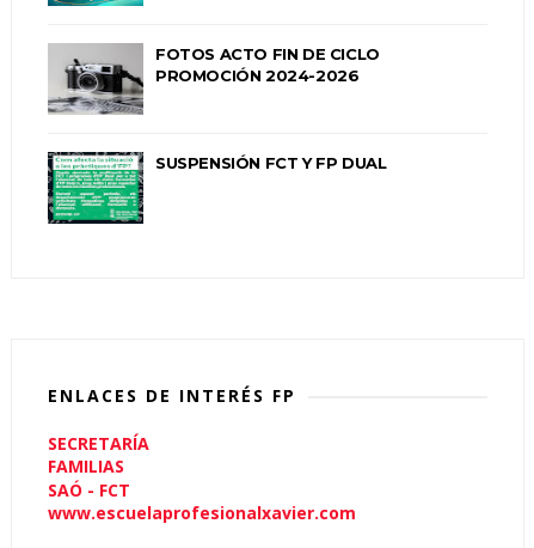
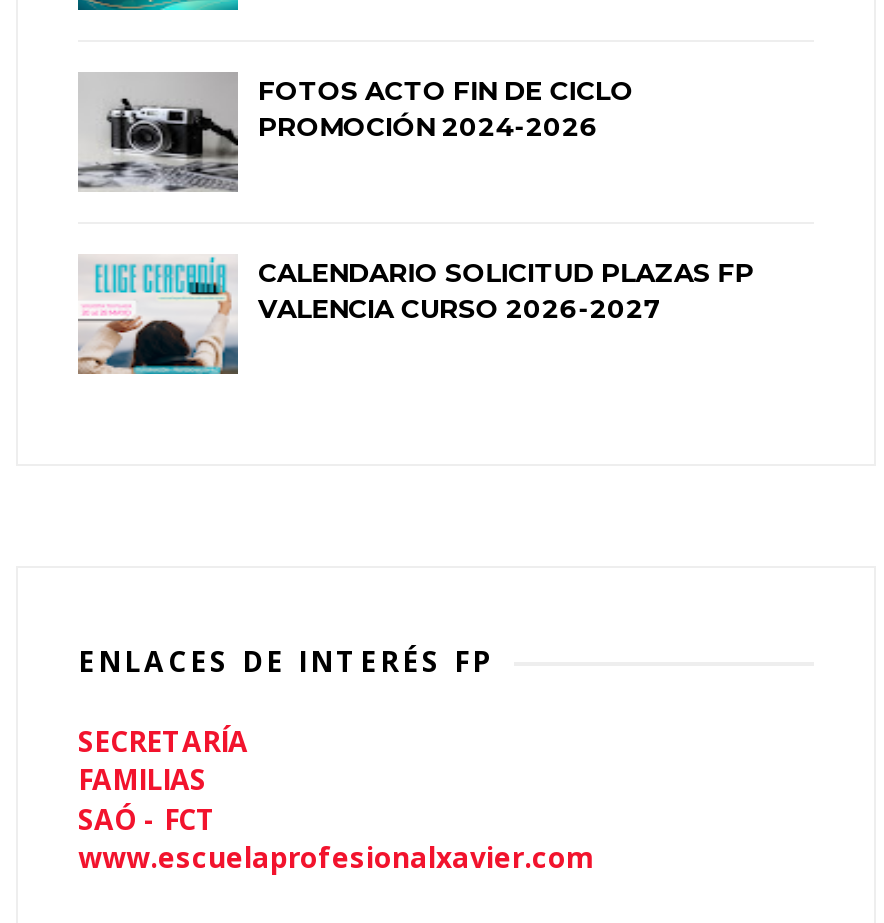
[47,151,386,225] [image] | SUSPENSIÓN FCT Y FP DUAL -> [78,254,754,376] [image] | CALENDARIO SOLICITUD PLAZAS FP | VALENCIA CURSO 2026-2027

